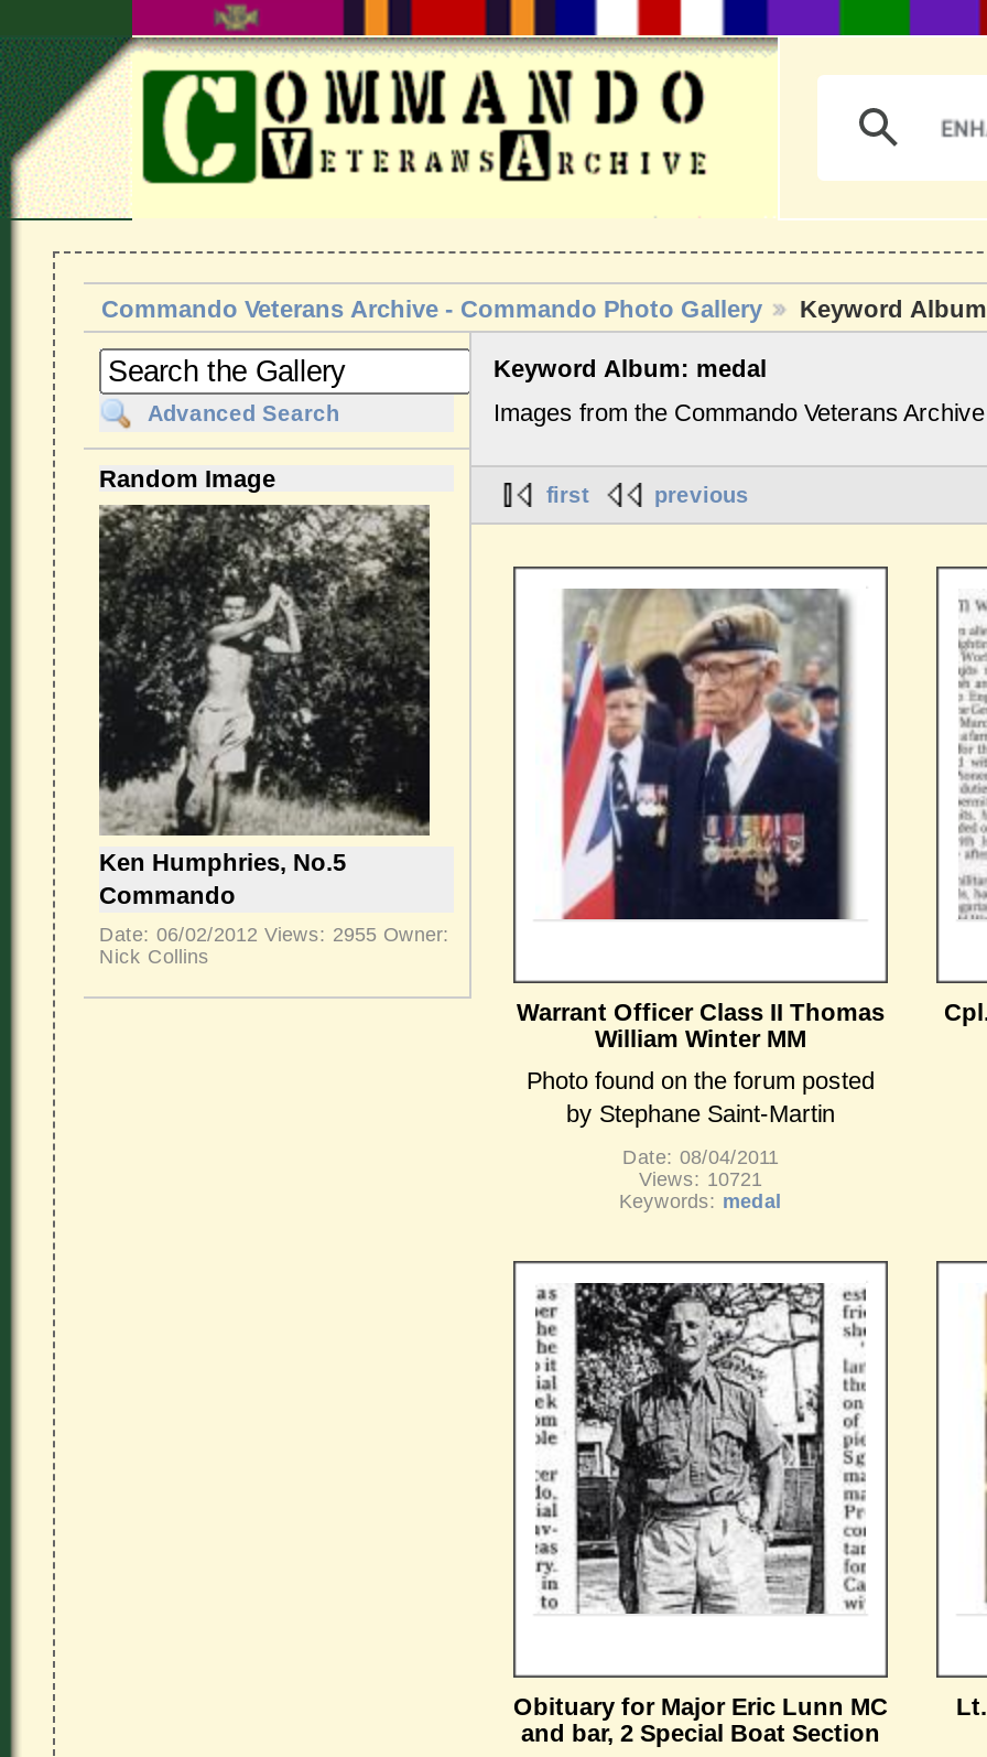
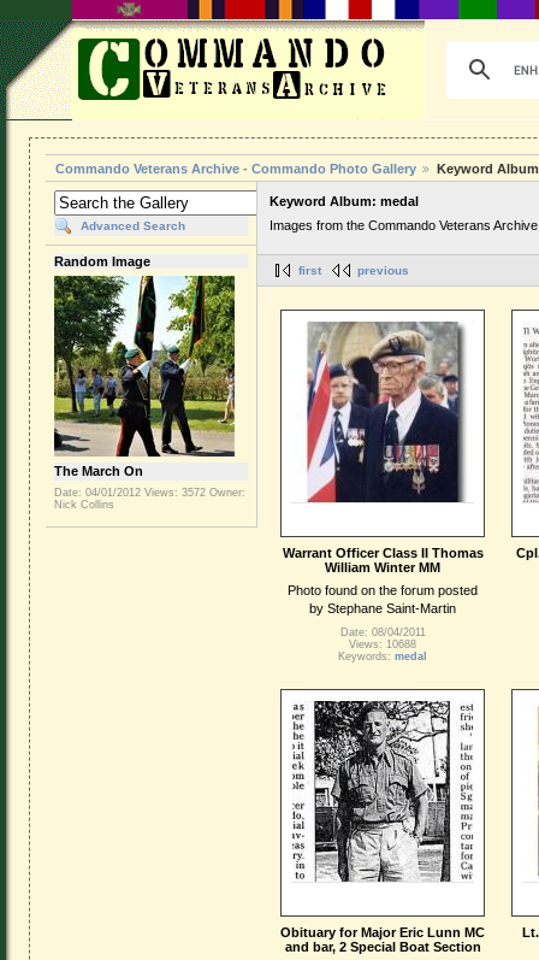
[99,503,432,908] [image] | Ken Humphries, No.5 | Commando -> [53,275,236,478] [image] | The March On
[99,925,449,947] Date: 06/02/2012 Views: 2955 Owner: -> [54,487,245,499] Date: 04/01/2012 Views: 3572 Owner:
[639,1168,762,1190] Views: 10721 -> [349,638,416,650] Views: 10688

